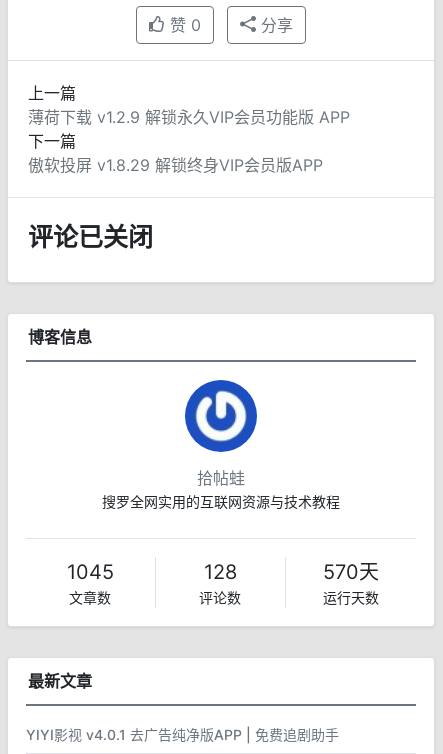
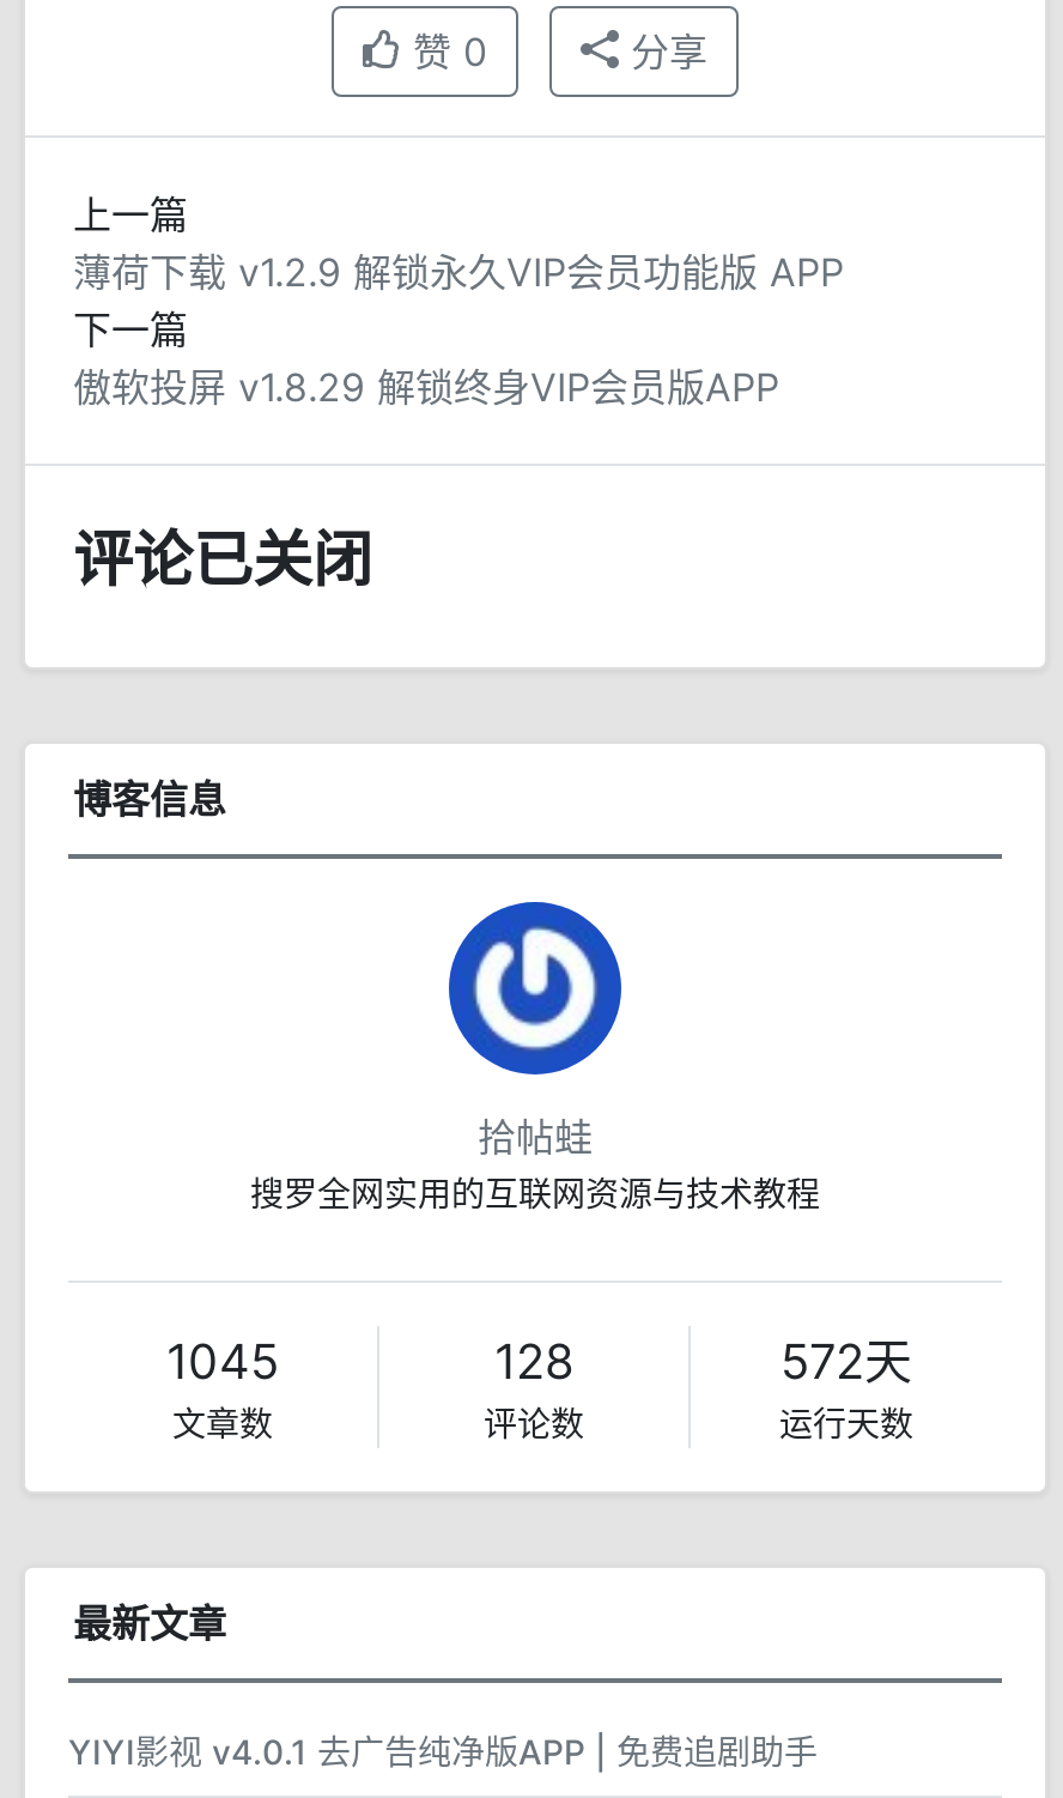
[323,560,379,584] 570天 -> [780,1333,912,1390] 572天

